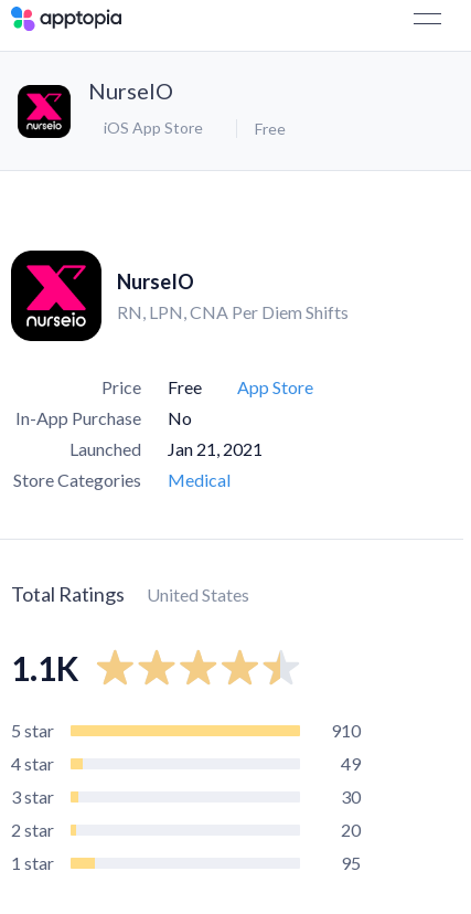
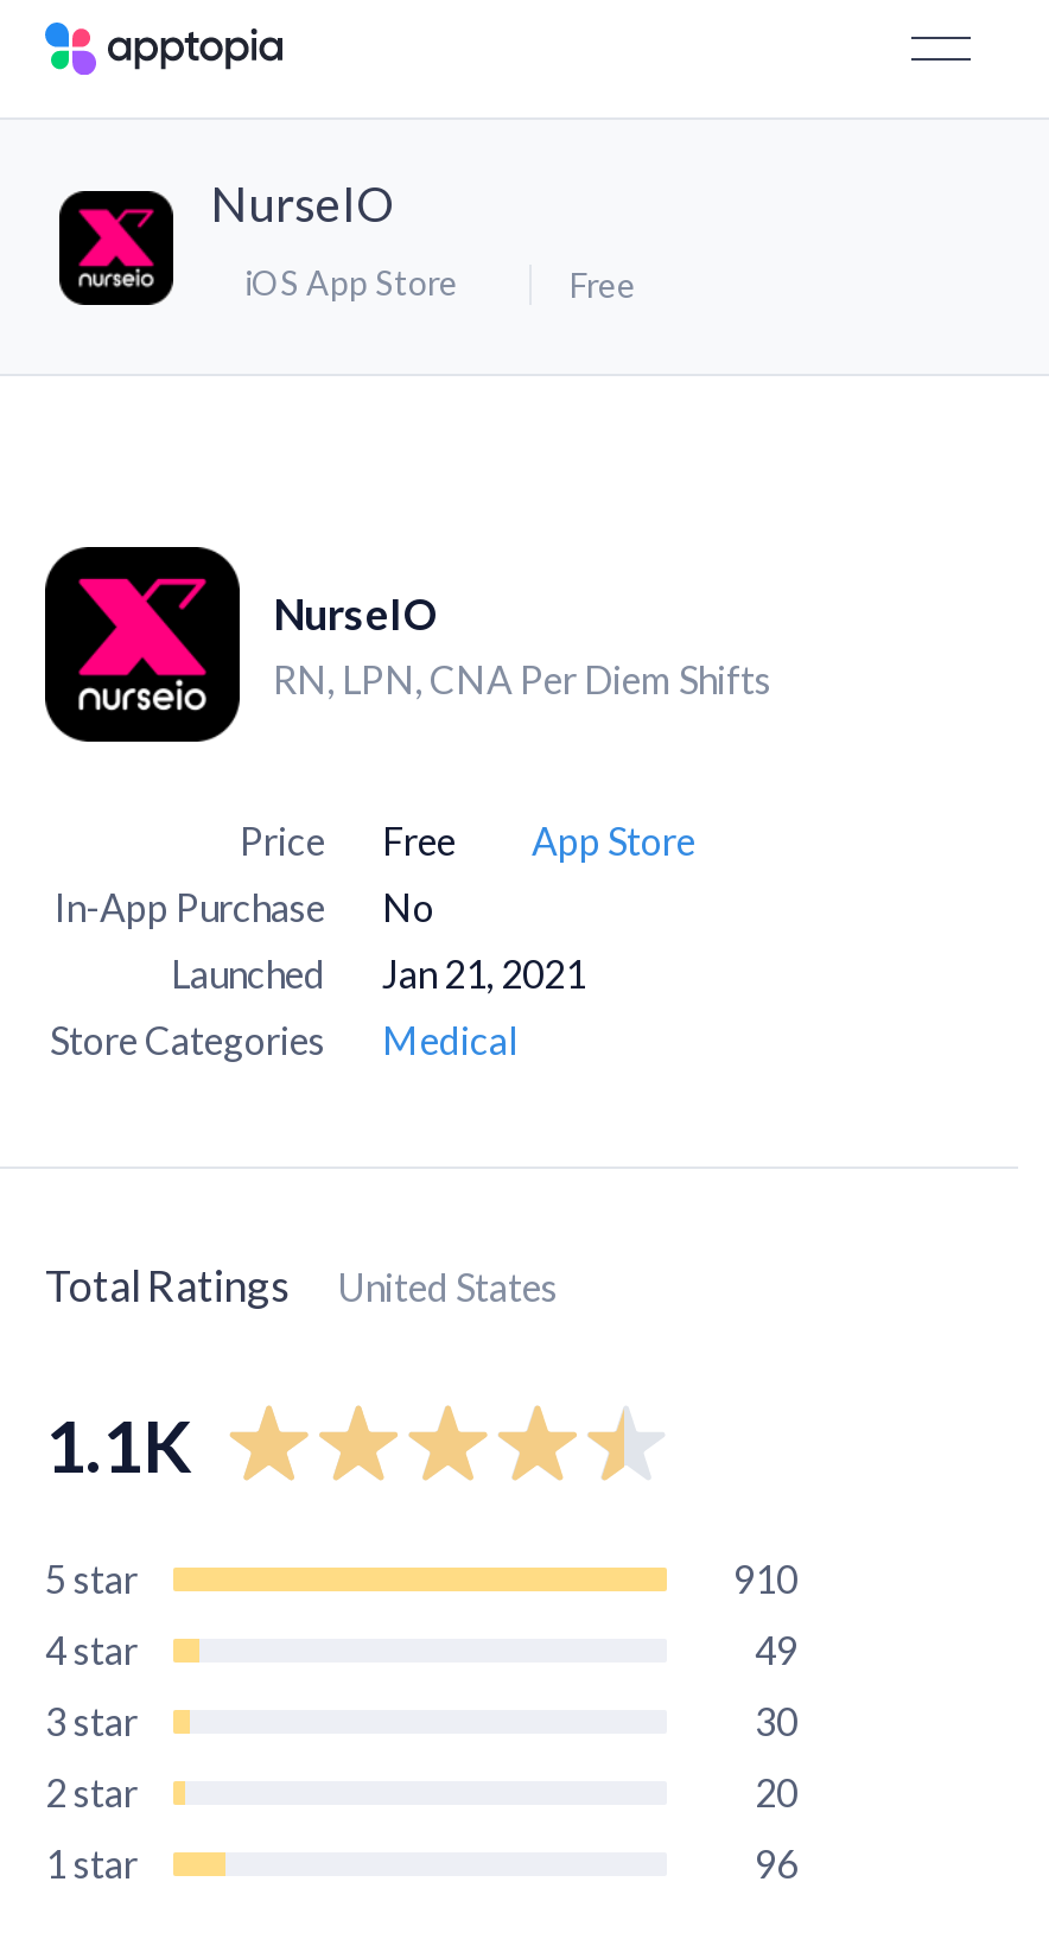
[341,852,361,873] 95 -> [755,1841,797,1886] 96

